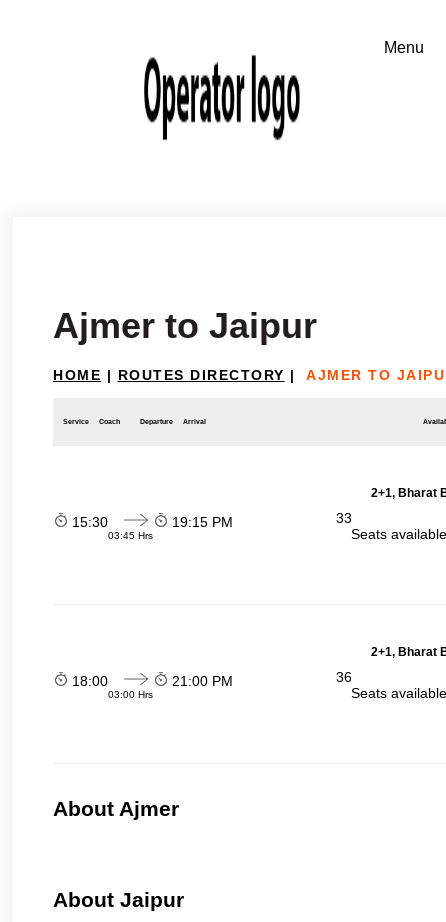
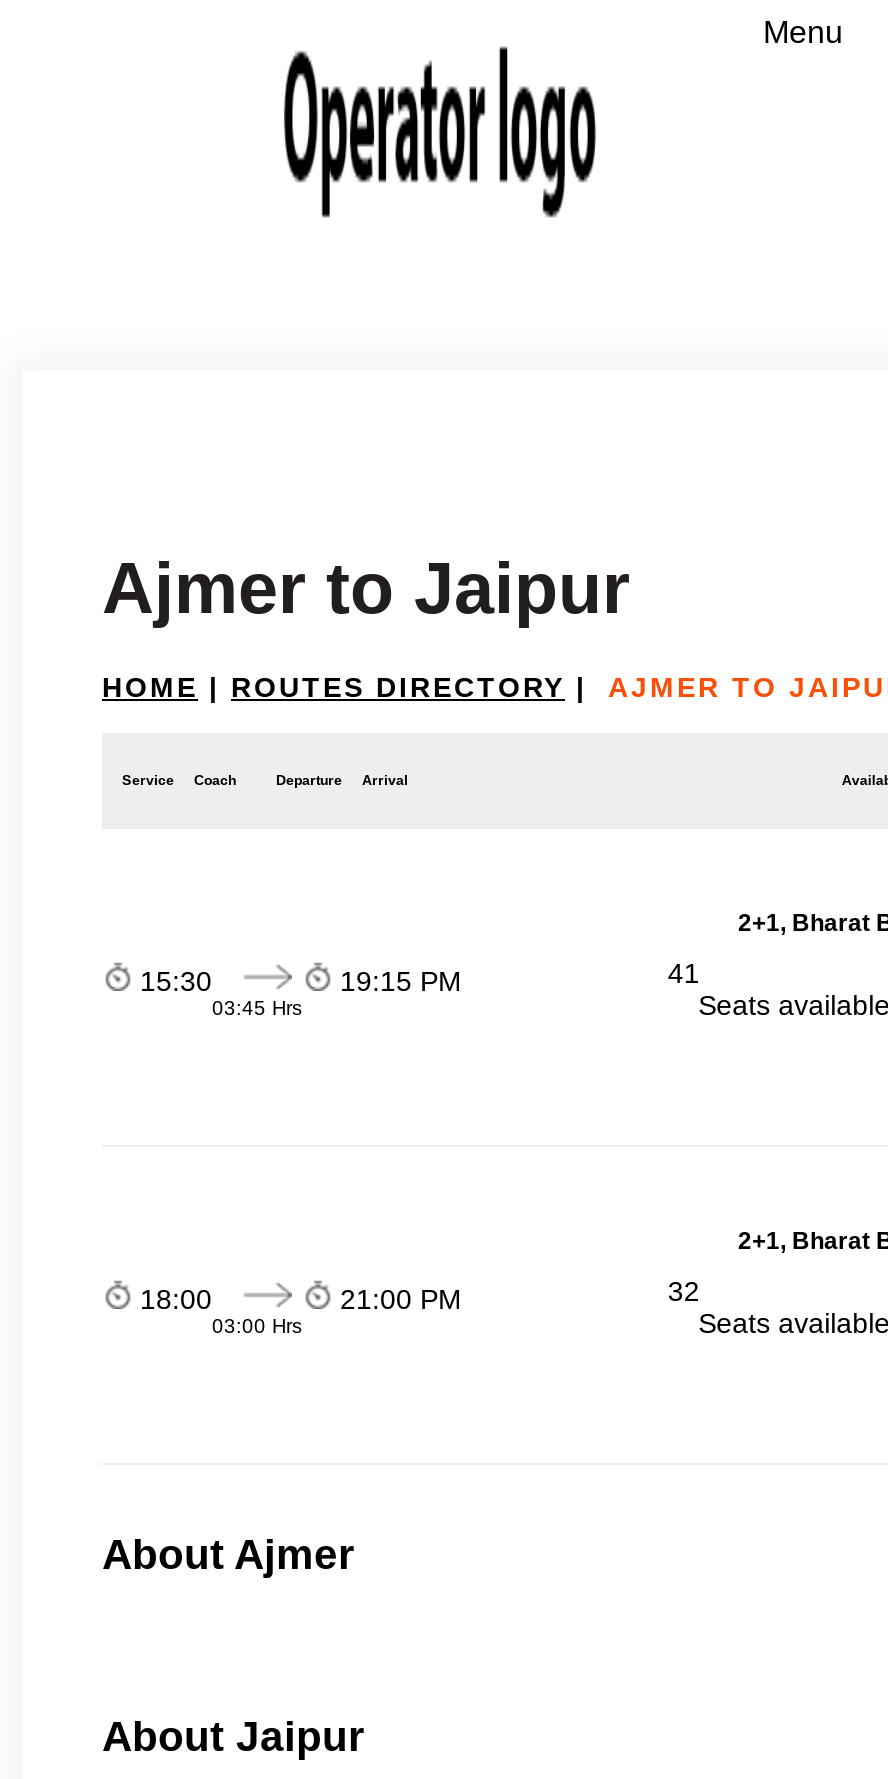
[336,510,352,526] 33 -> [668,957,700,989] 41
[336,669,352,685] 36 -> [668,1275,700,1307] 32

